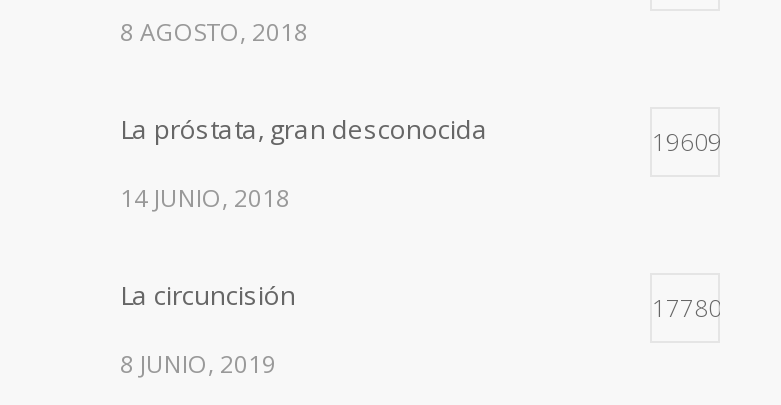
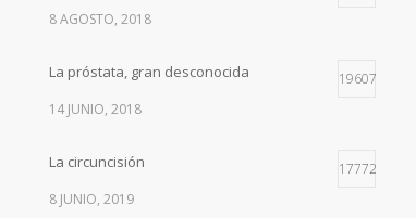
[652,126,722,160] 19609 -> [339,69,377,88] 19607
[652,292,722,326] 17780 -> [339,159,377,178] 17772

